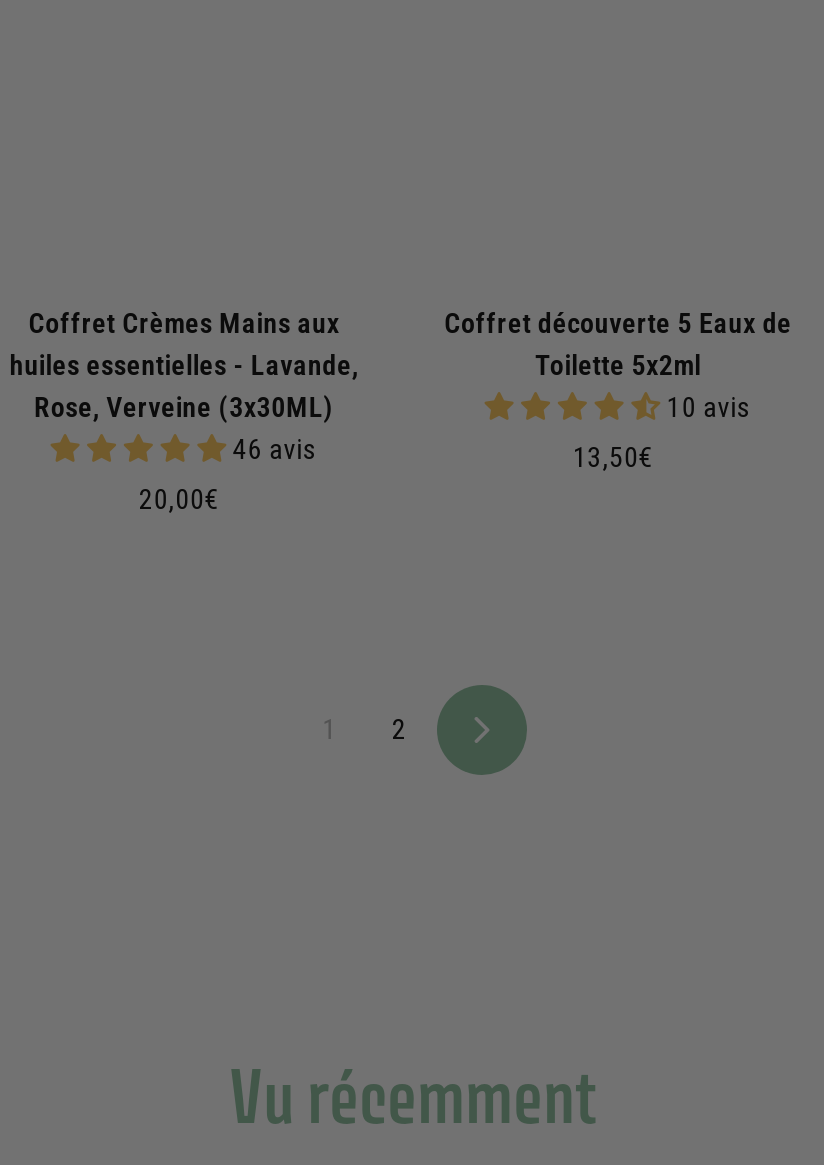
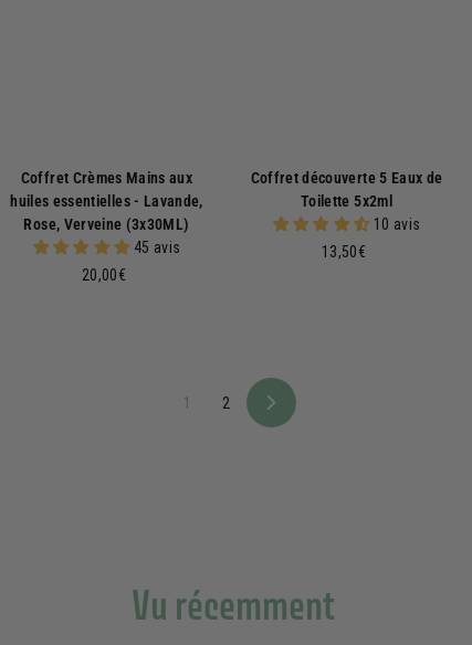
[233,432,318,464] 46 avis -> [134,239,181,256] 45 avis

